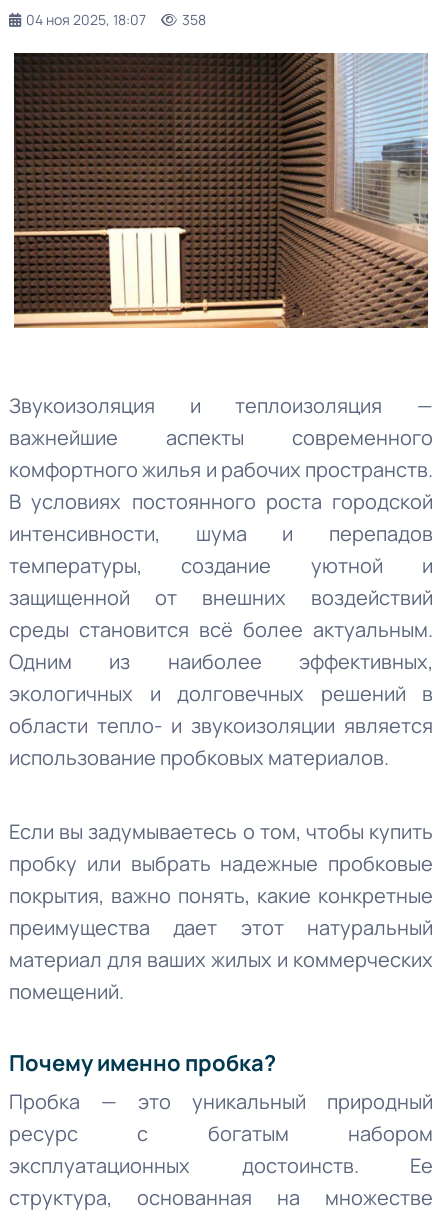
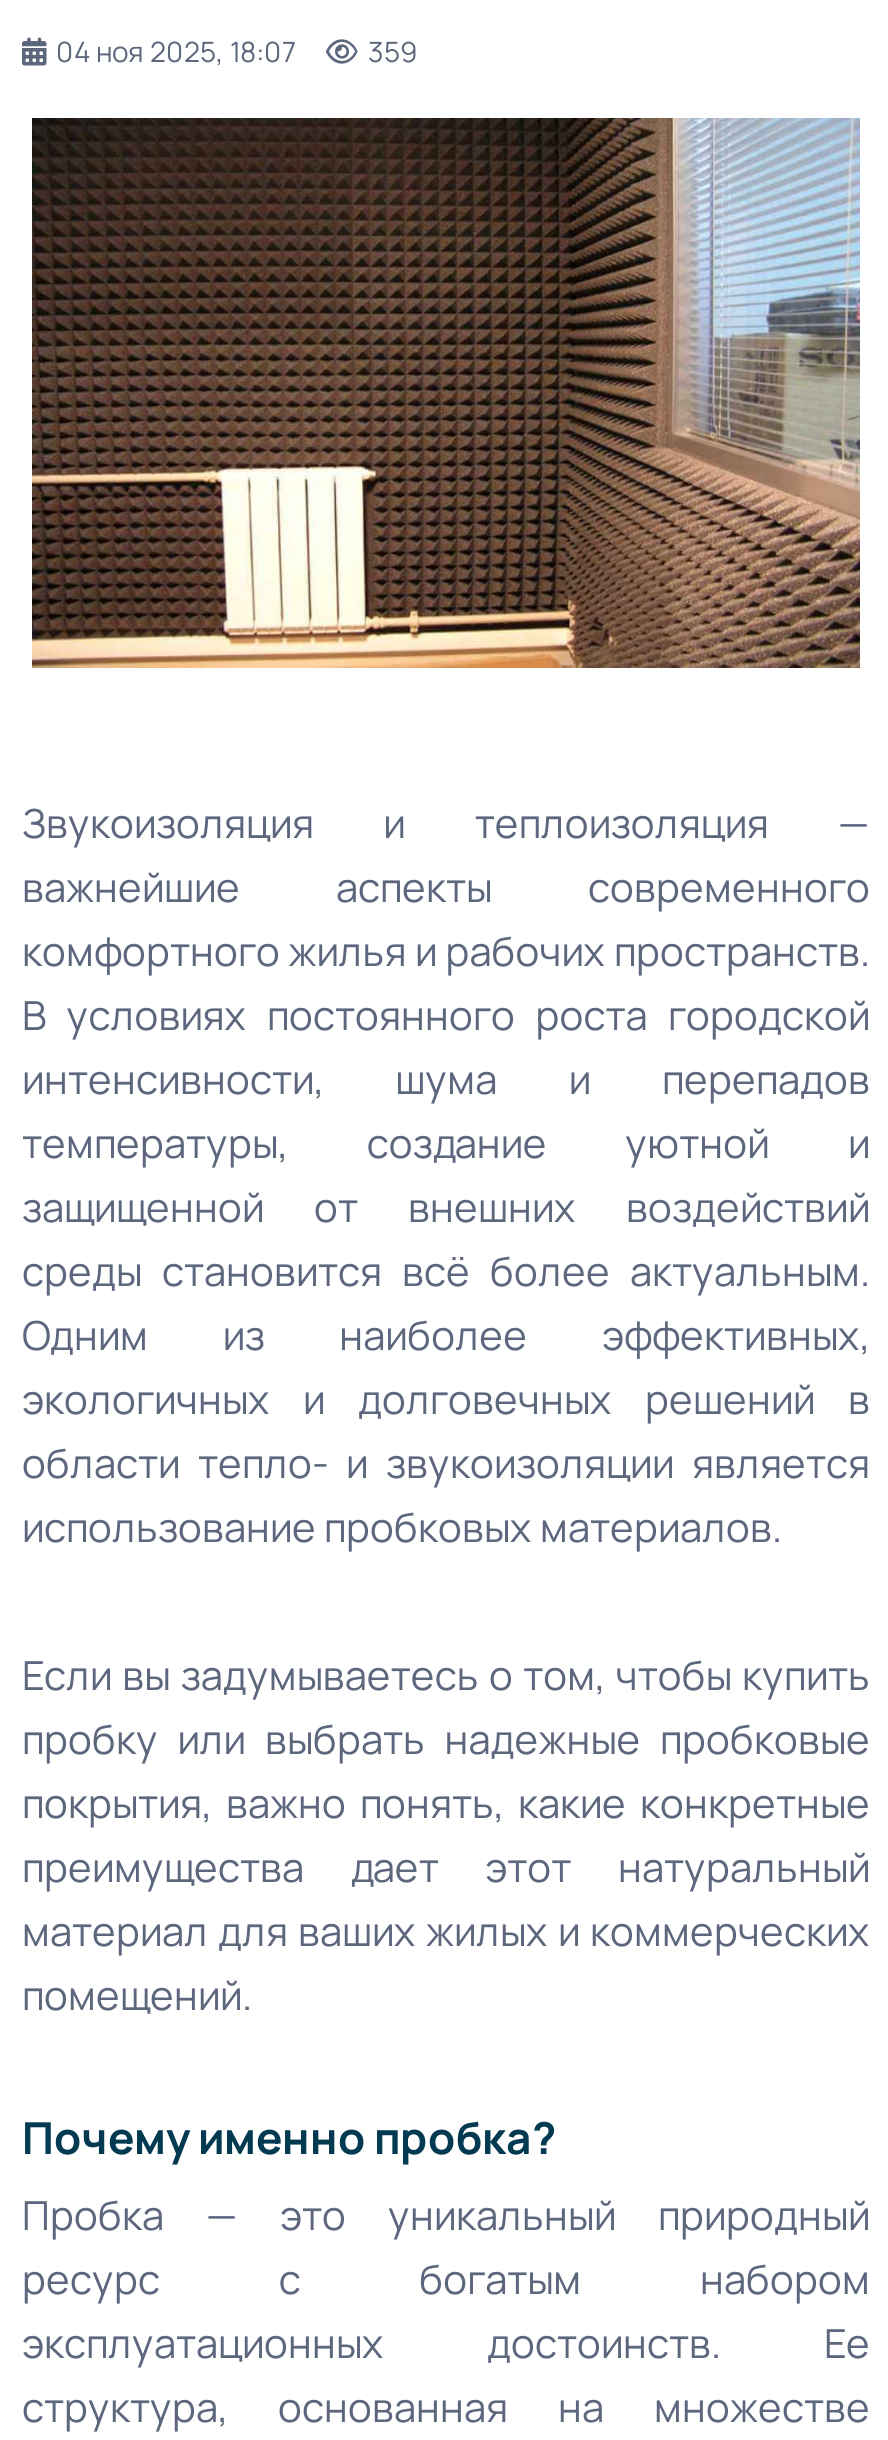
[26,10,206,29] 04 ноя 2025, 18:07 358 -> [56,32,418,70] 04 ноя 2025, 18:07 359

